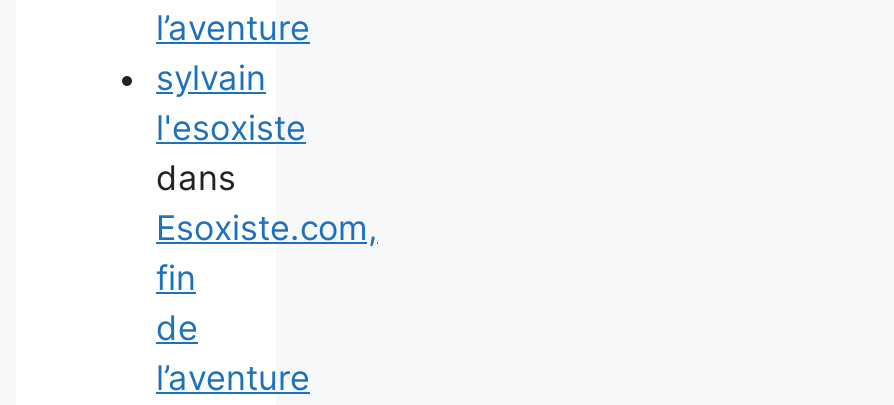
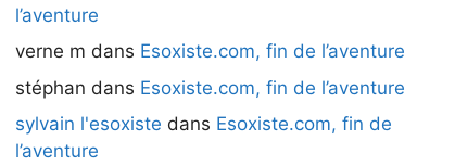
[156,58,378,348] sylvain | l'esoxiste | dans | Esoxiste.com, | fin | de -> [15,41,405,135] verne m dans Esoxiste.com, fin de l’aventure | stéphan dans Esoxiste.com, fin de l’aventure | sylvain l'esoxiste dans Esoxiste.com, fin de

